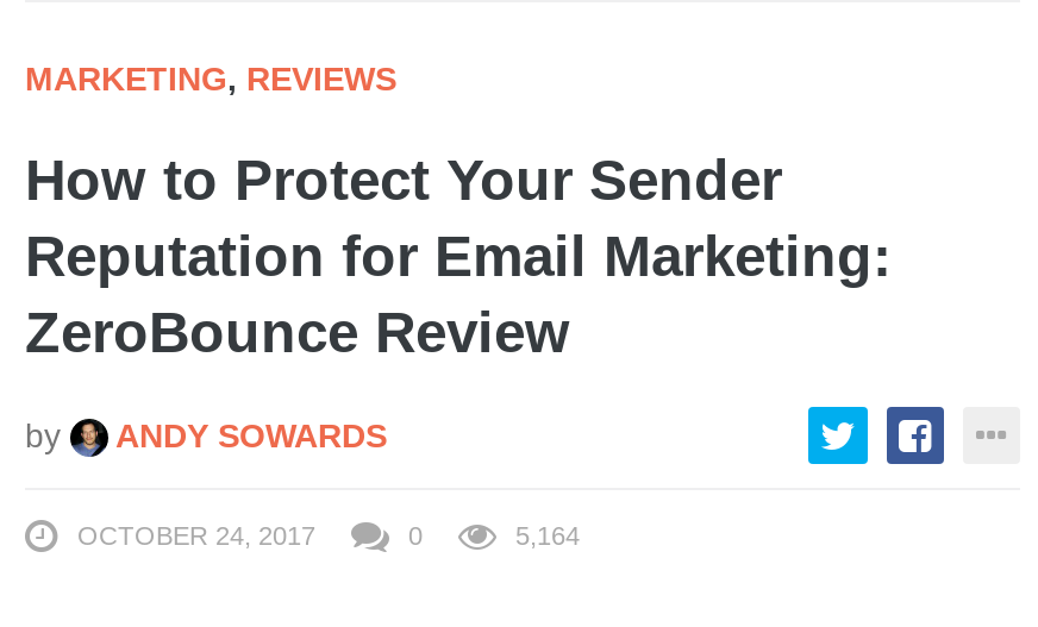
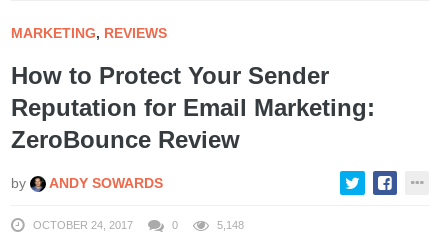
[508,521,580,549] 5,164 -> [214,219,244,231] 5,148

